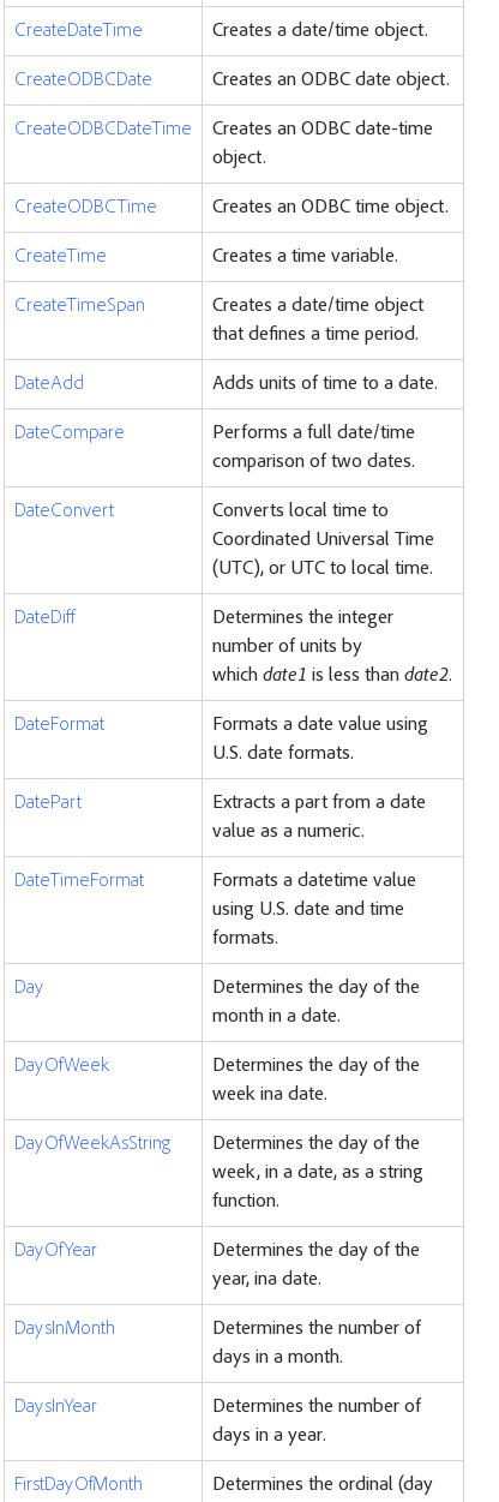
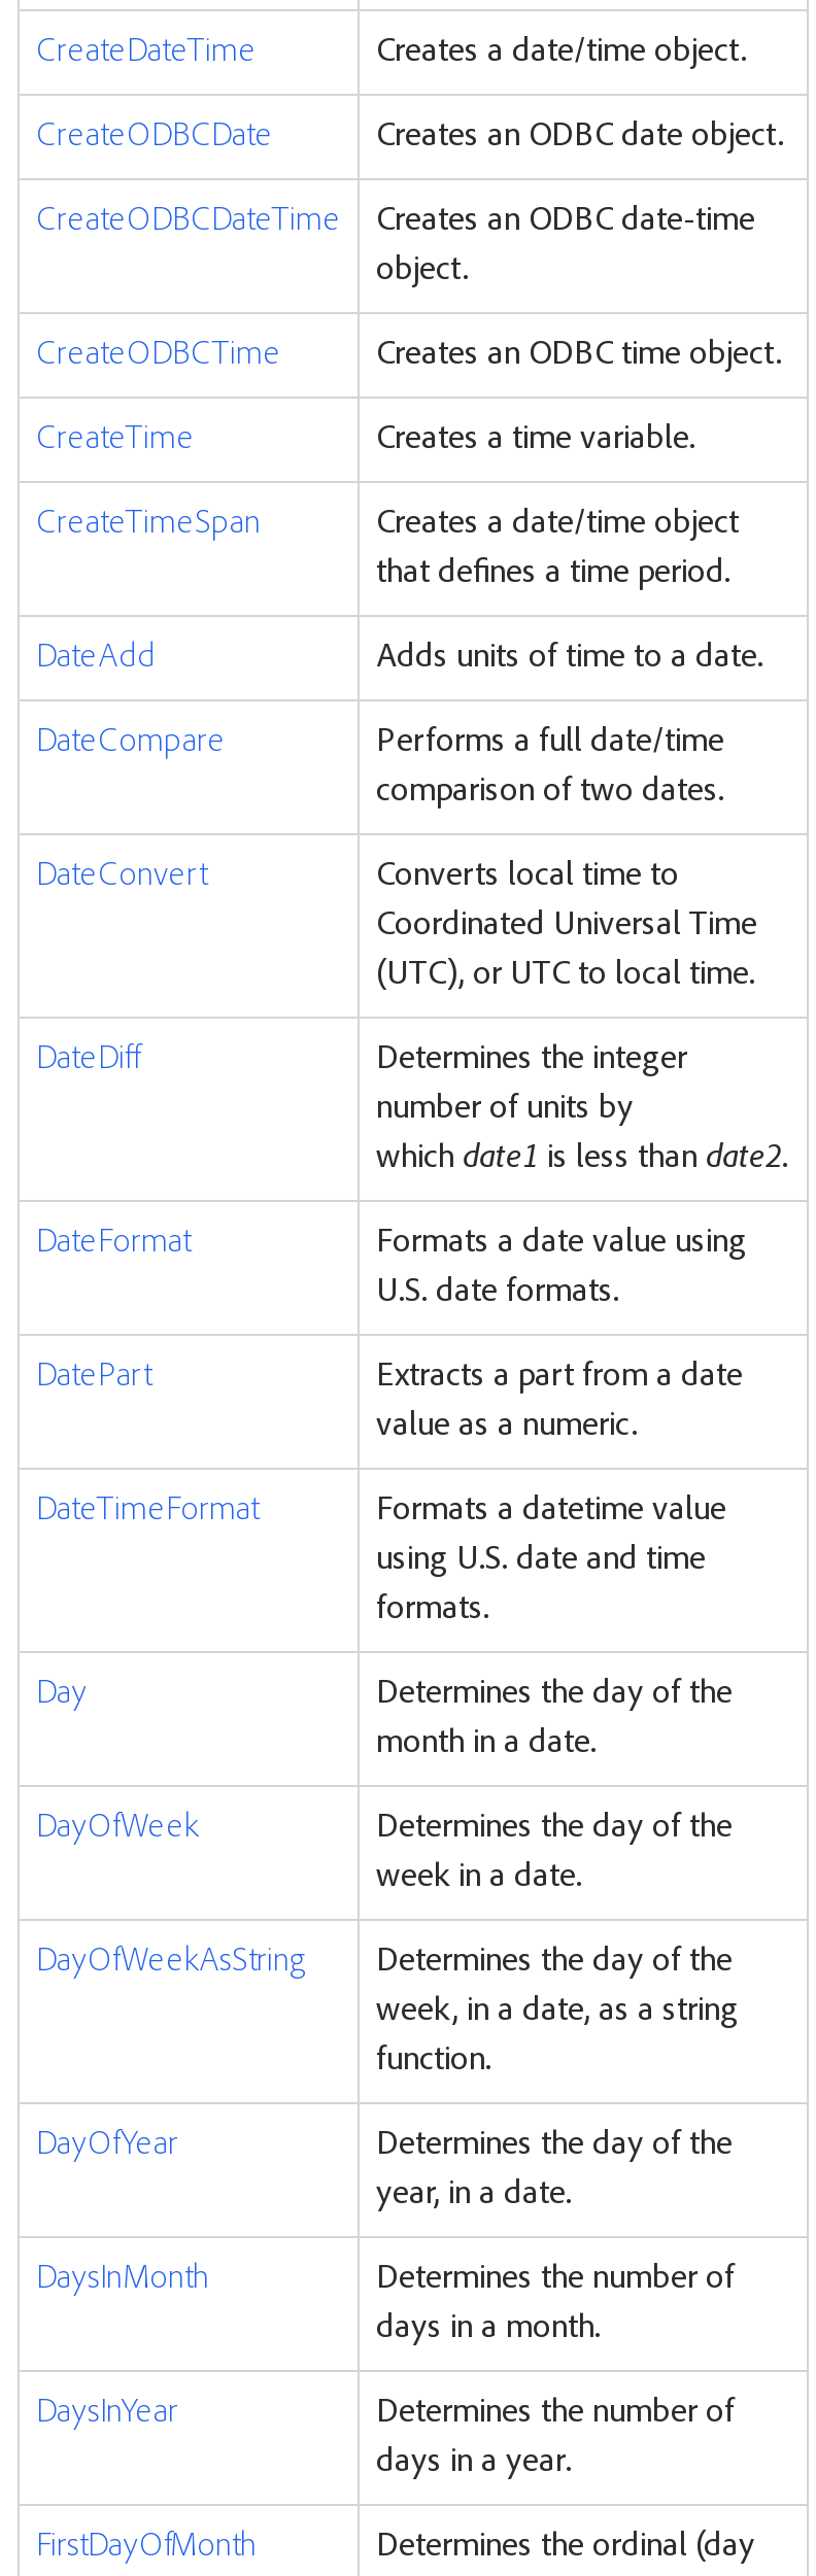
[212,1085,327,1105] week ina date. -> [376,1861,582,1894] week in a date.
[212,1270,321,1289] year, ina date. -> [376,2178,572,2211] year, in a date.

